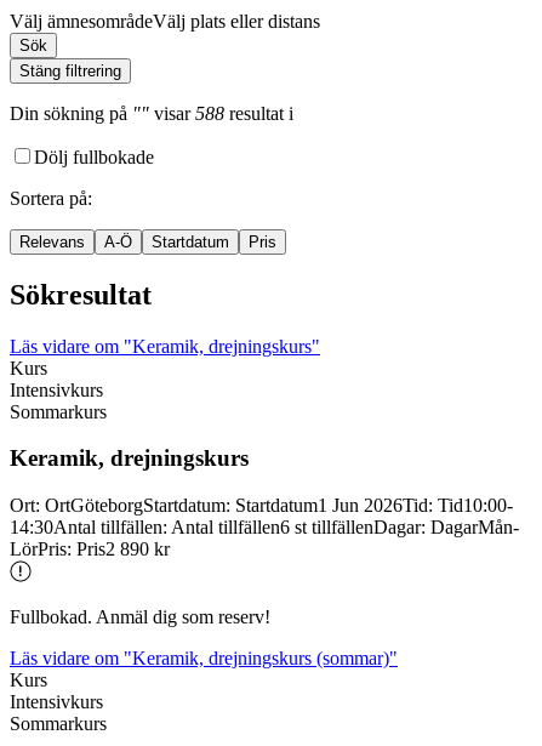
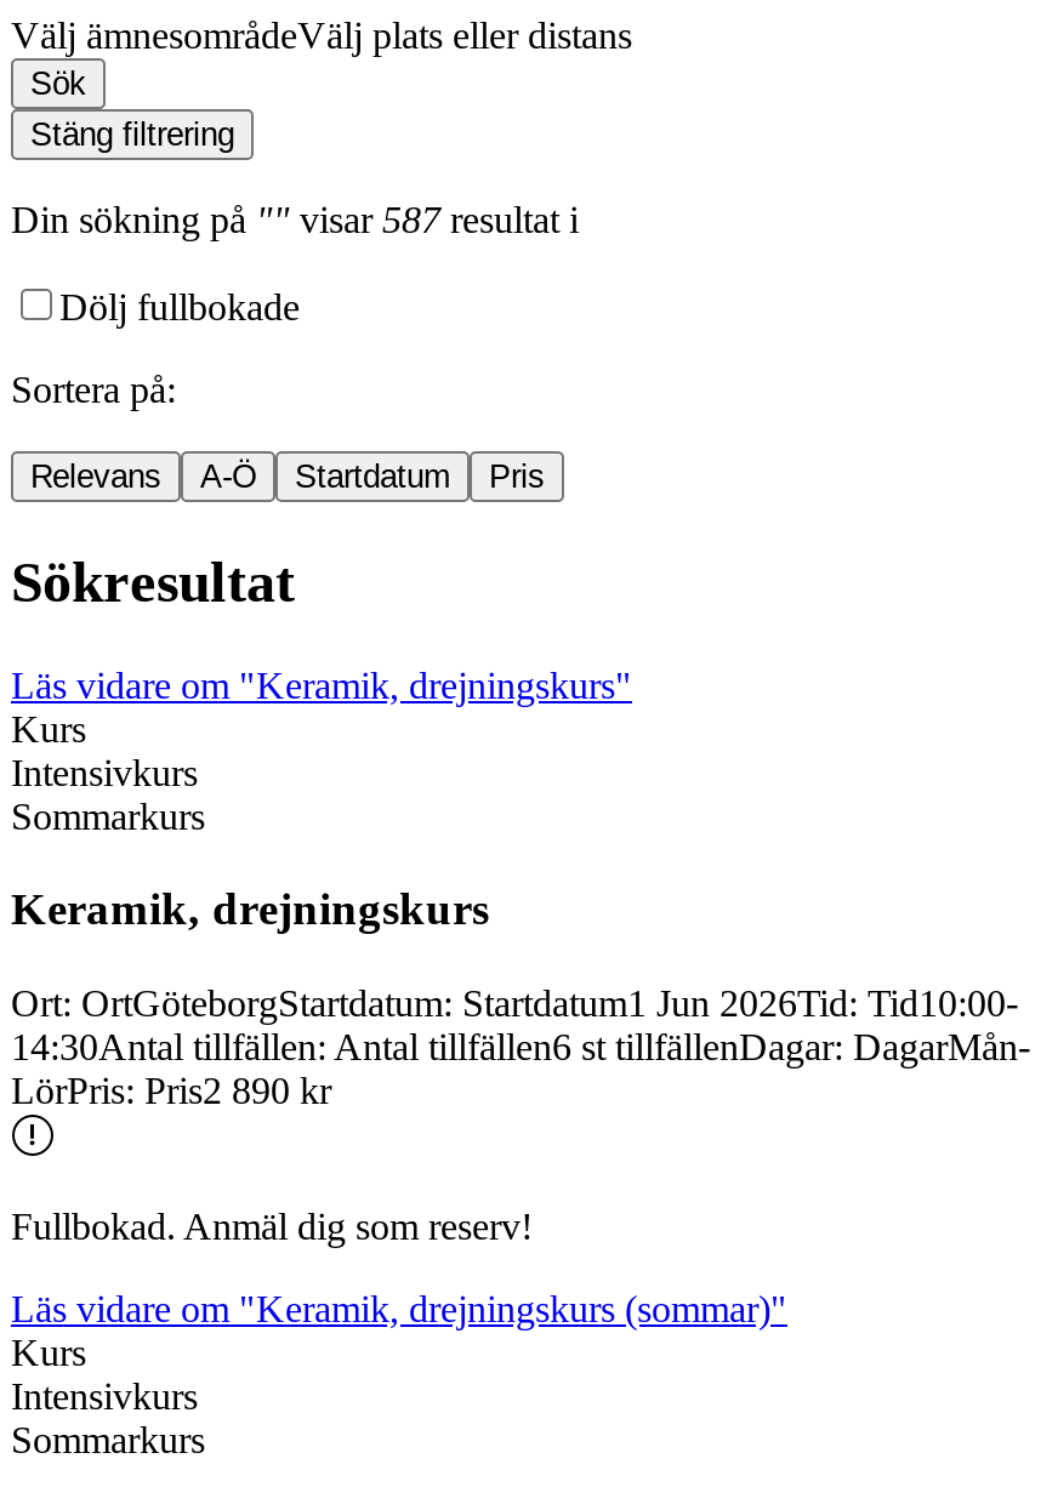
[10,103,293,123] Din sökning på "" visar 588 resultat i -> [11,198,579,240] Din sökning på "" visar 587 resultat i

